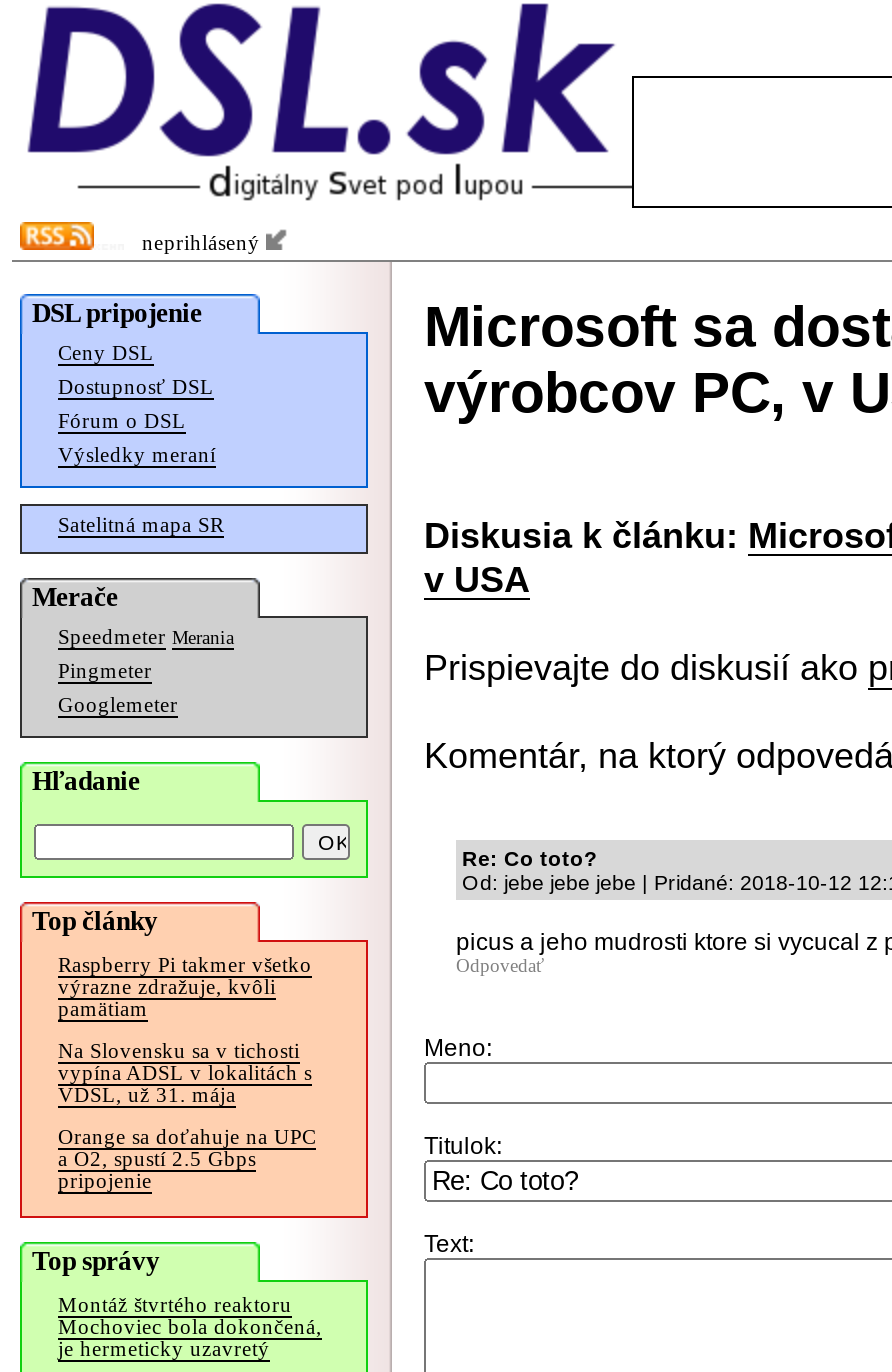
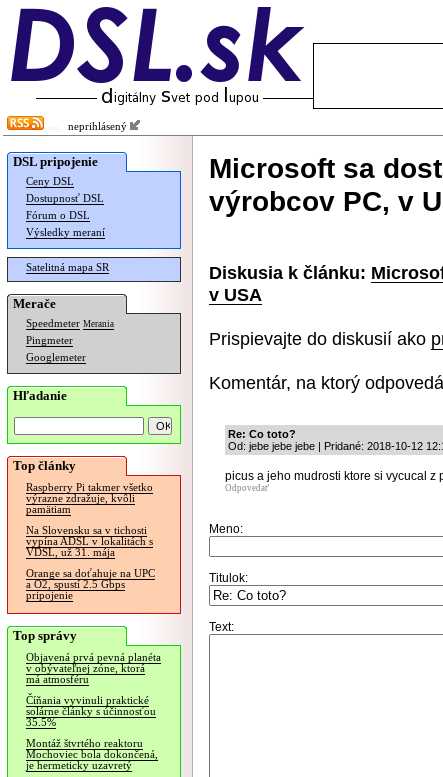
none -> [26,652,161,728] Objavená prvá pevná planéta | v obývateľnej zóne, ktorá | má atmosféru | Číňania vyvinuli praktické | solárne články s účinnosťou | 35.5%

